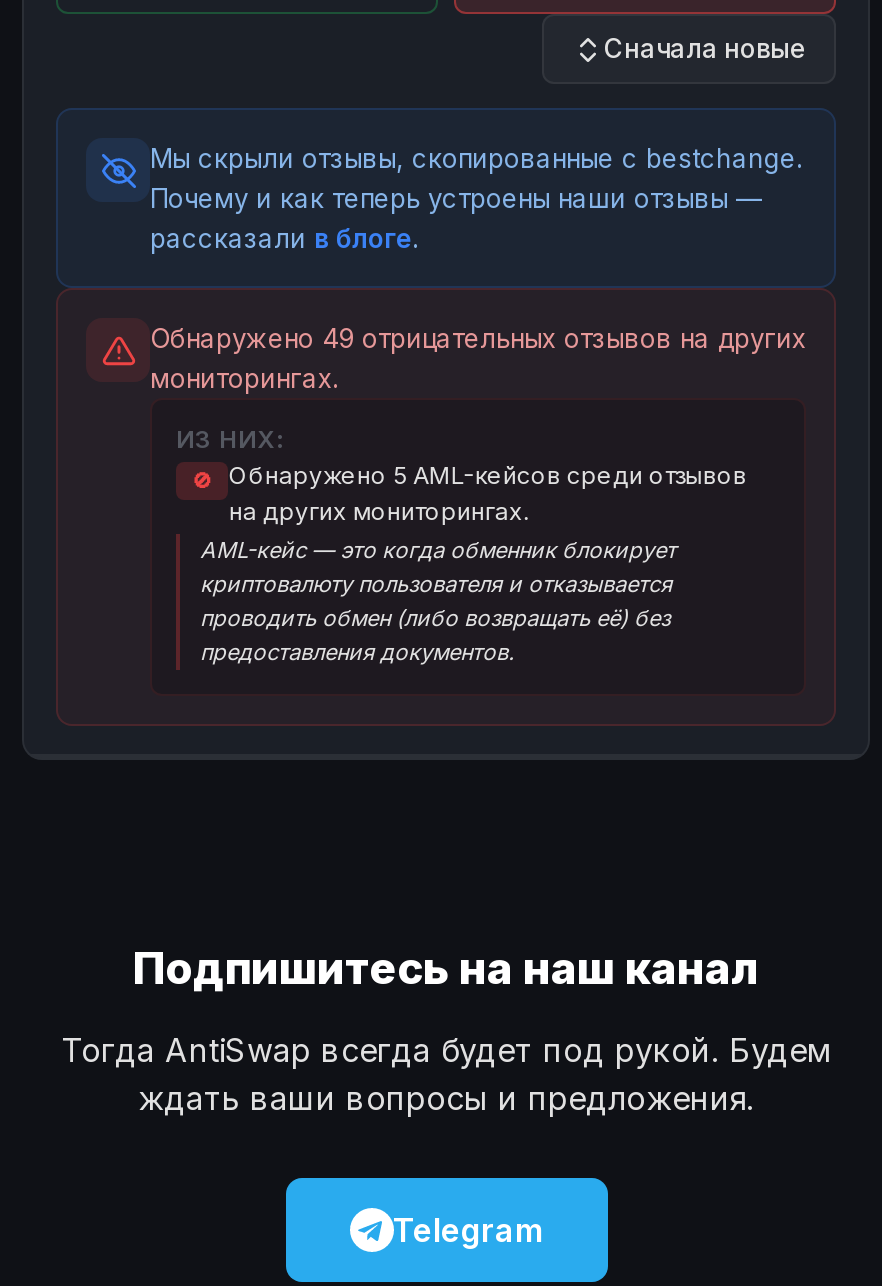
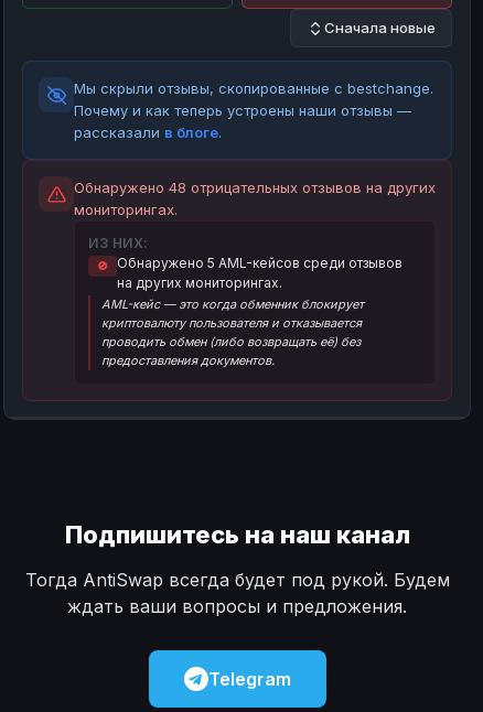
[150,322,806,354] Обнаружено 49 отрицательных отзывов на других -> [74,179,436,196] Обнаружено 48 отрицательных отзывов на других

